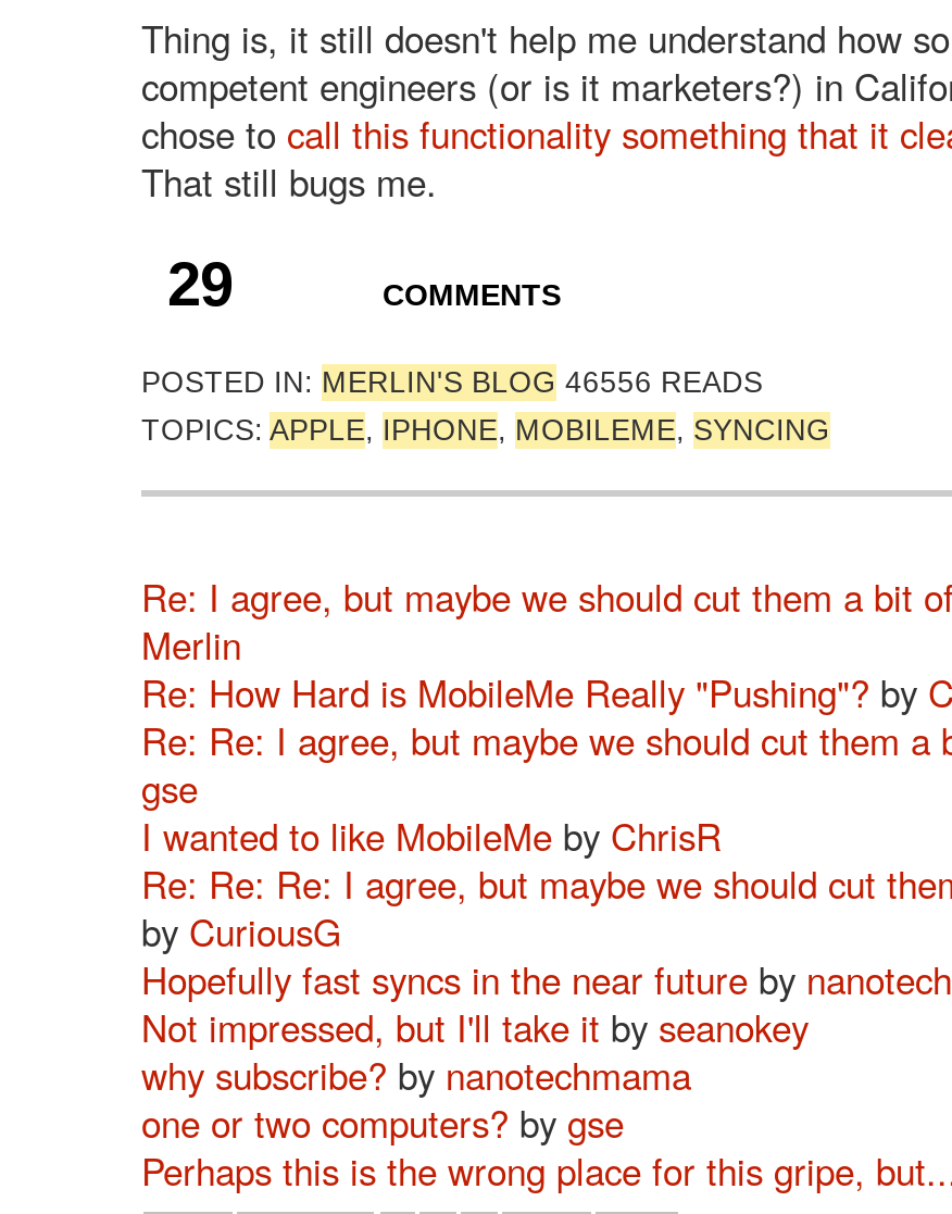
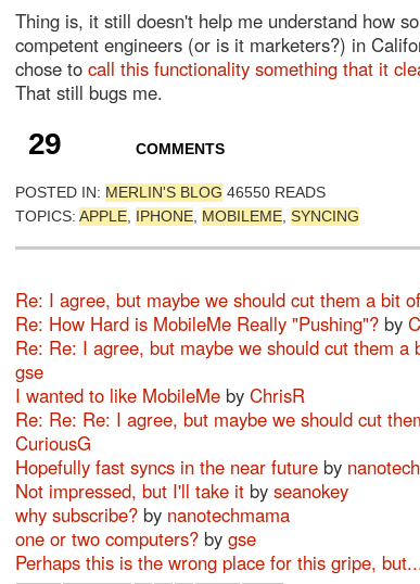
[141,367,763,399] POSTED IN: MERLIN'S BLOG 46556 READS -> [15,185,326,201] POSTED IN: MERLIN'S BLOG 46550 READS
[141,619,241,671] Merlin -> none
[141,906,341,958] by CuriousG -> [15,430,91,456] CuriousG

